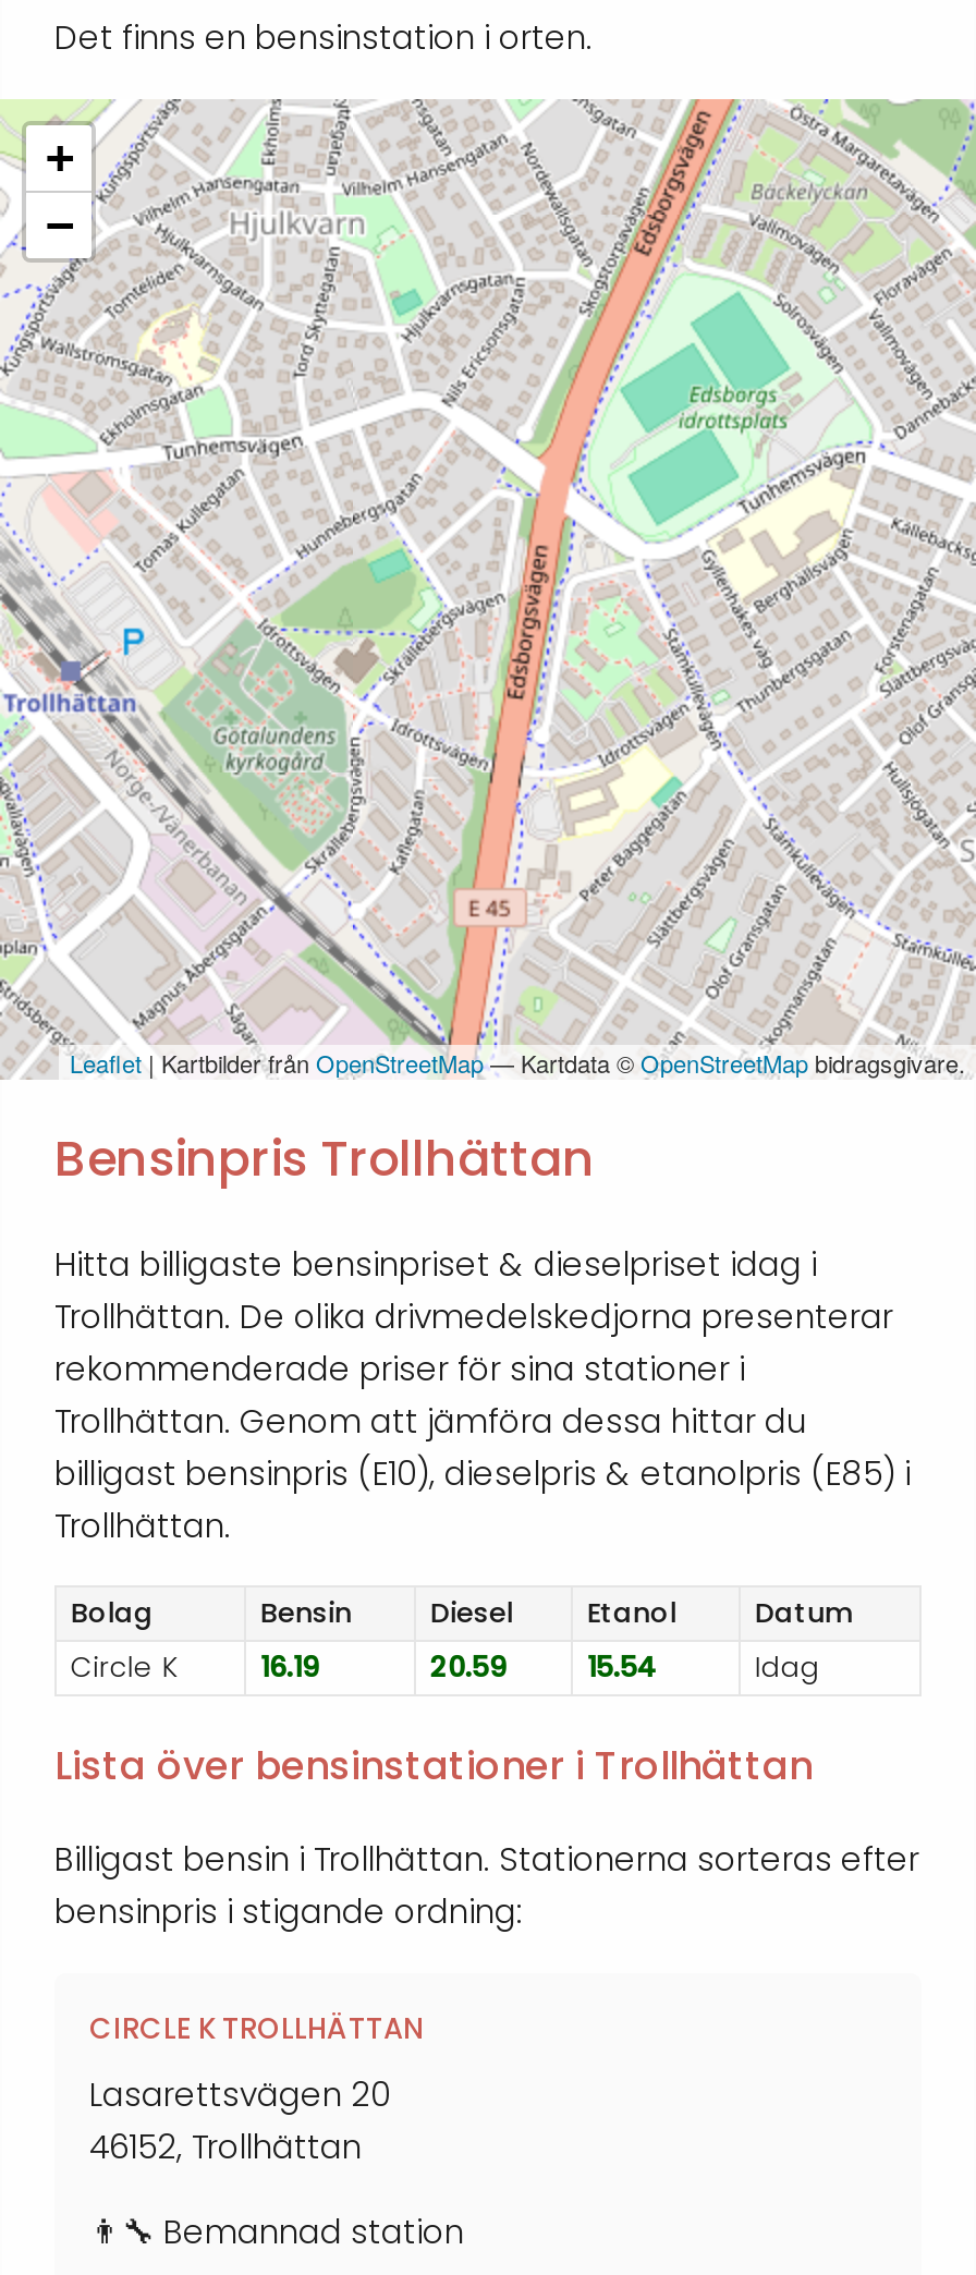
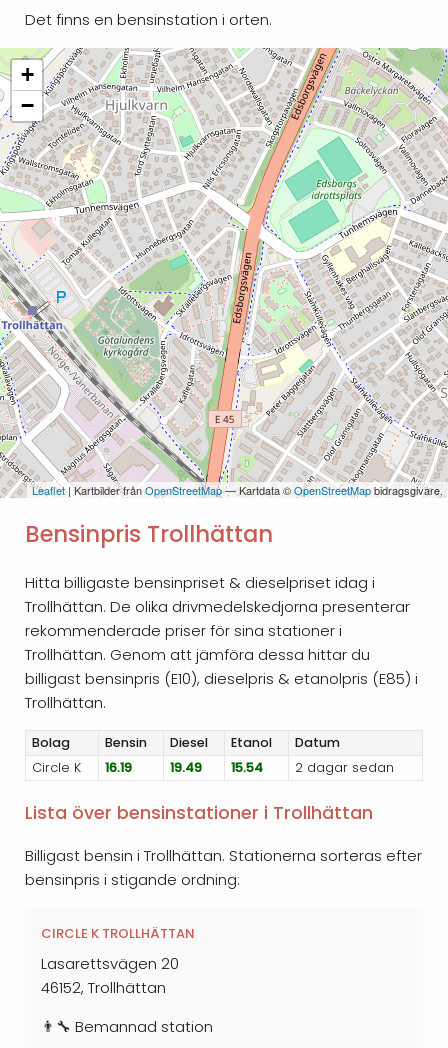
[430,1649,506,1686] 20.59 -> [170,759,202,776] 19.49
[755,1649,820,1686] Idag -> [295,759,394,776] 2 dagar sedan

